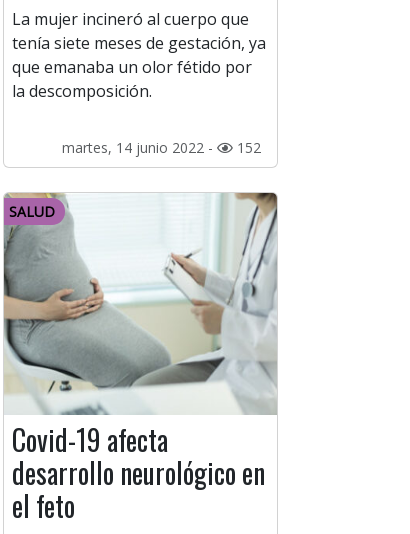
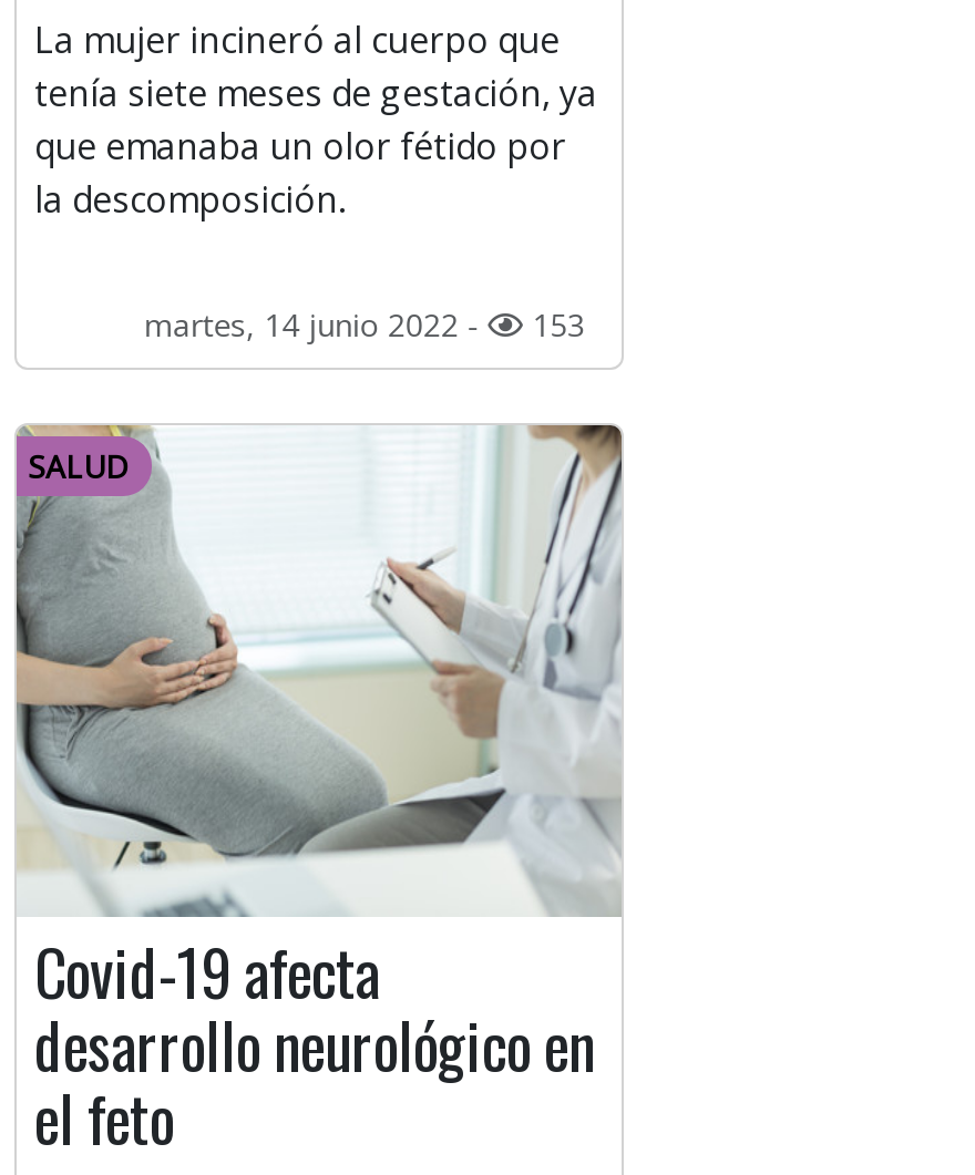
[62,138,261,157] martes, 14 junio 2022 - 152 -> [144,303,585,346] martes, 14 junio 2022 - 153

